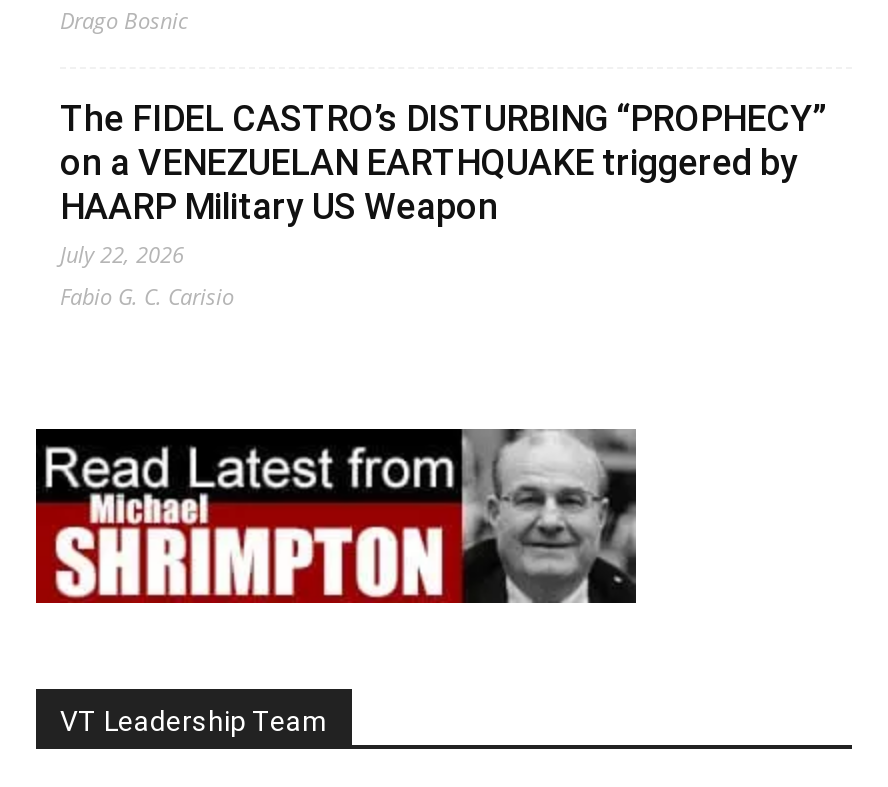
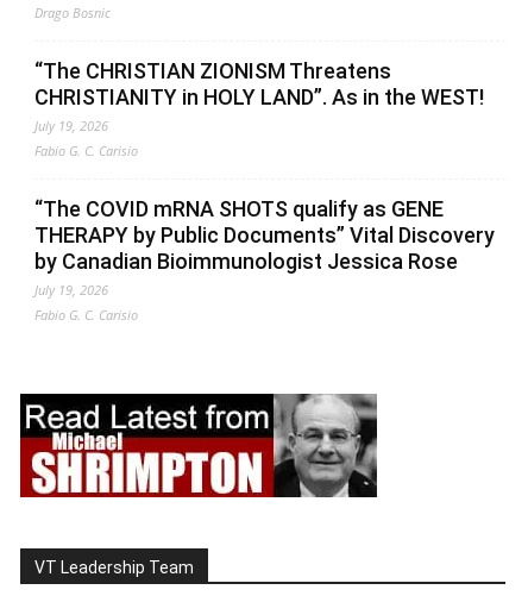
[60,98,826,270] The FIDEL CASTRO’s DISTURBING “PROPHECY” | on a VENEZUELAN EARTHQUAKE triggered by | HAARP Military US Weapon | July 22, 2026 -> [34,58,495,298] “The CHRISTIAN ZIONISM Threatens | CHRISTIANITY in HOLY LAND”. As in the WEST! | July 19, 2026 | Fabio G. C. Carisio | “The COVID mRNA SHOTS qualify as GENE | THERAPY by Public Documents” Vital Discovery | by Canadian Bioimmunologist Jessica Rose | July 19, 2026

